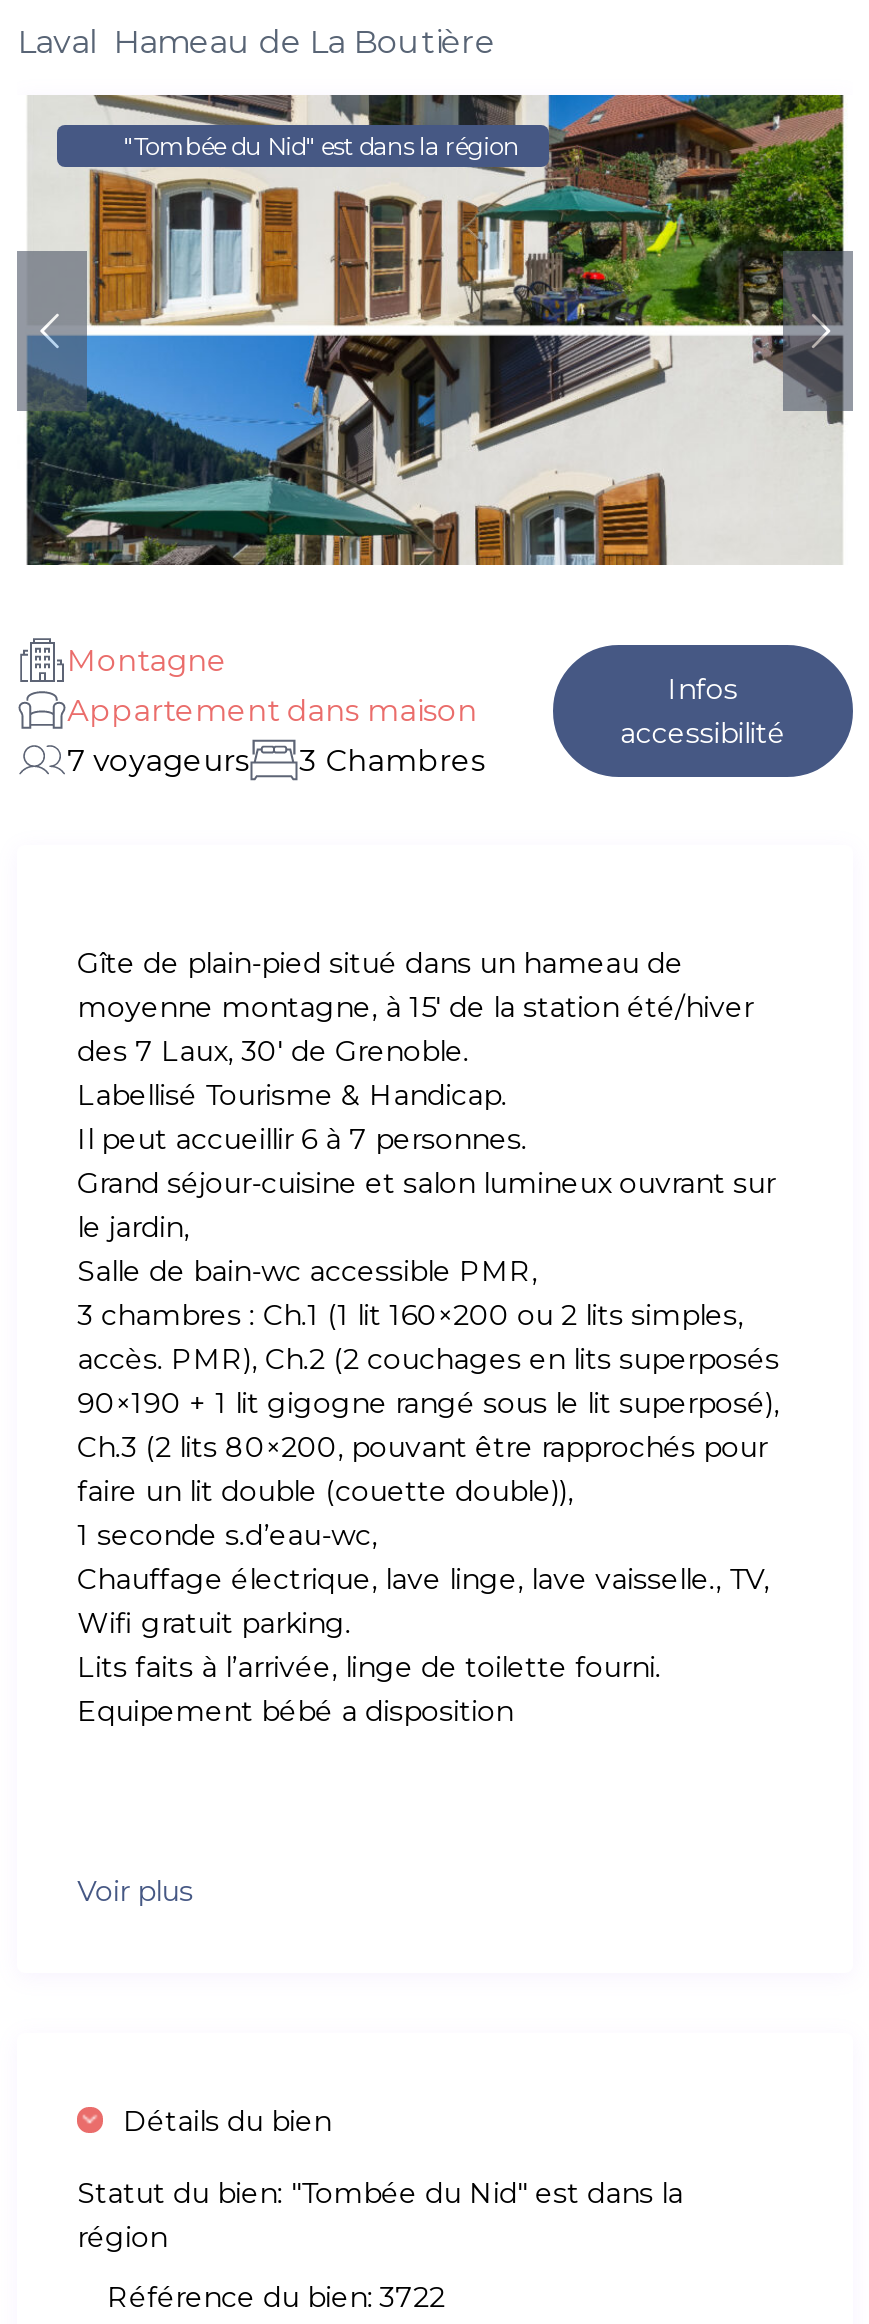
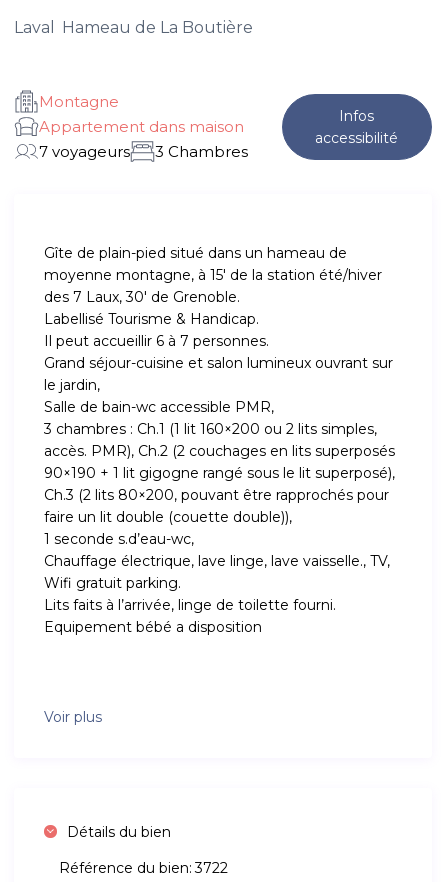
[15,93,855,567] [image] | "Tombée du Nid" est dans la région -> none
[77,2175,683,2255] Statut du bien: "Tombée du Nid" est dans la | région -> none

